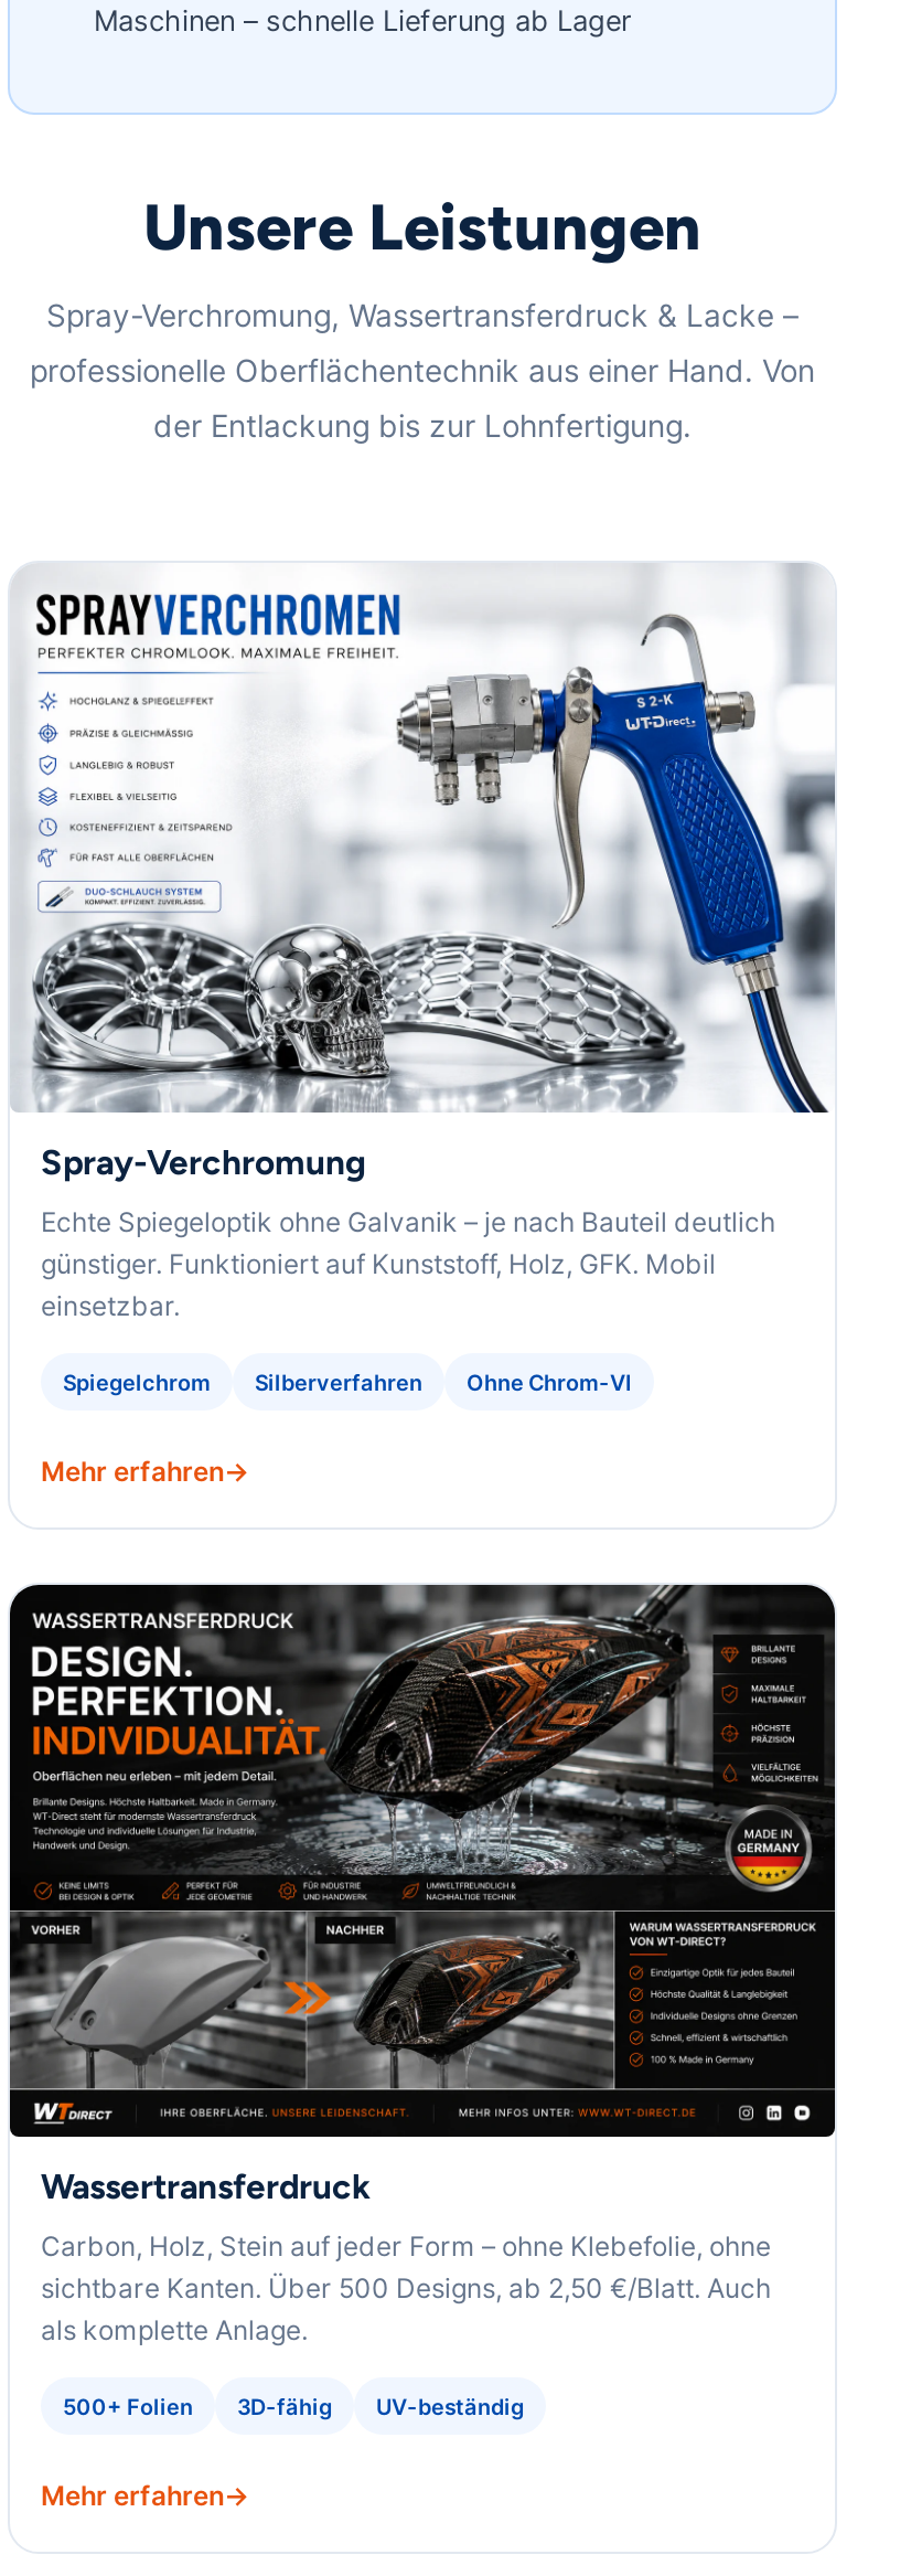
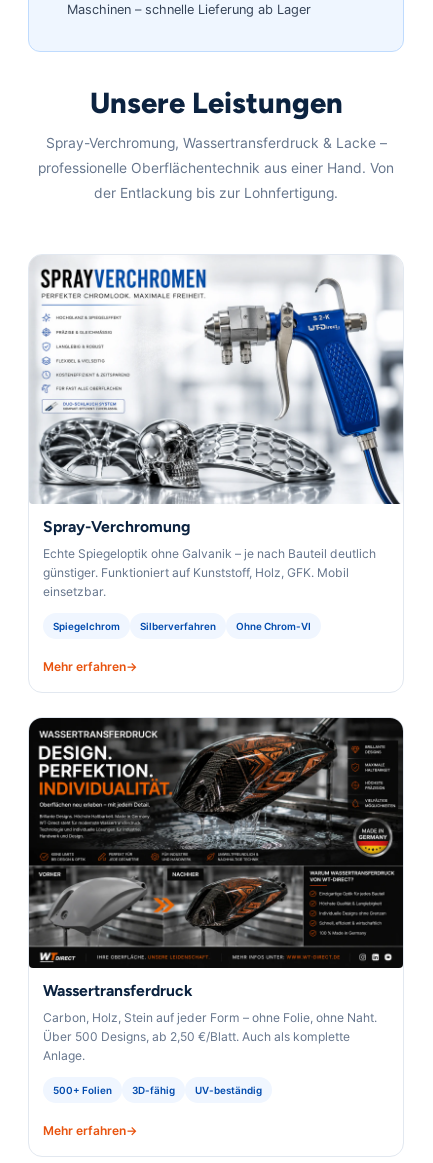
[41,2229,771,2346] Carbon, Holz, Stein auf jeder Form – ohne Klebefolie, ohne | sichtbare Kanten. Über 500 Designs, ab 2,50 €/Blatt. Auch | als komplette Anlage. -> [43,1010,377,1063] Carbon, Holz, Stein auf jeder Form – ohne Folie, ohne Naht. | Über 500 Designs, ab 2,50 €/Blatt. Auch als komplette | Anlage.

